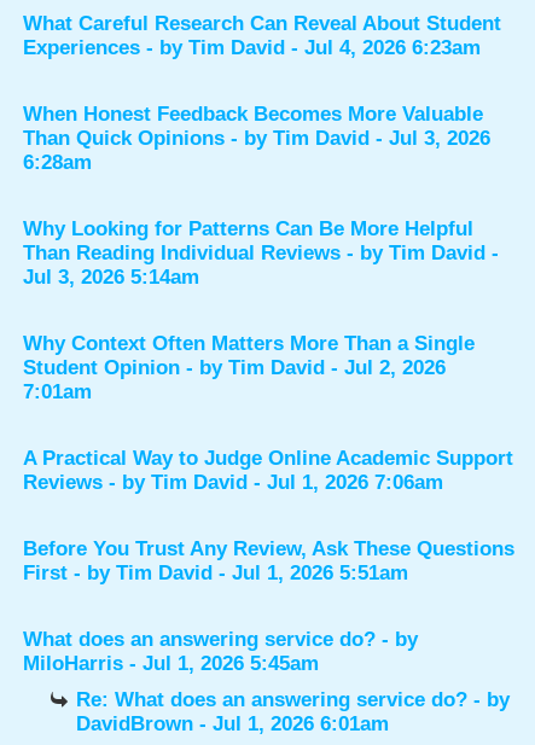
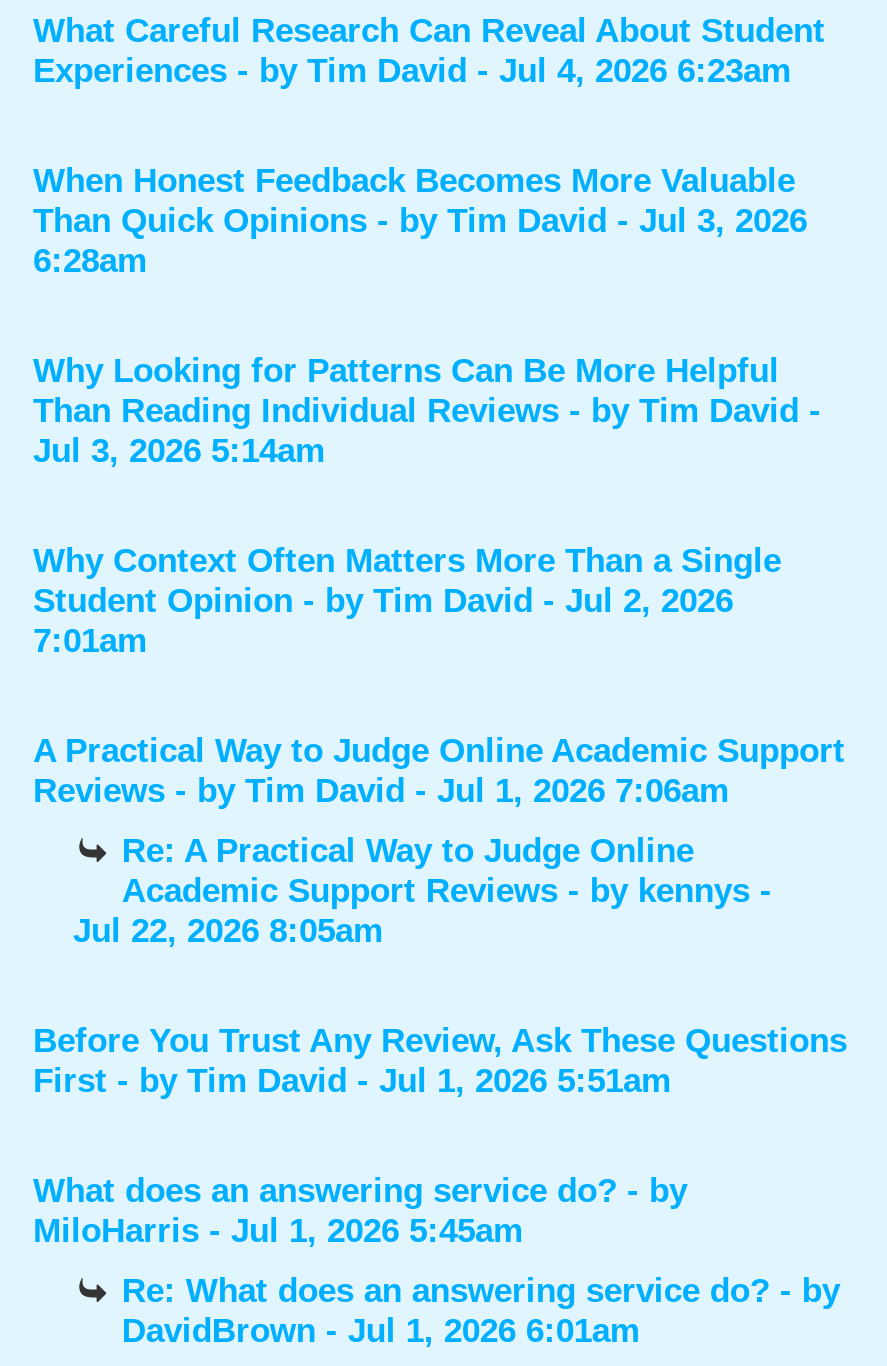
none -> [73,832,772,950] Re: A Practical Way to Judge Online | Academic Support Reviews - by kennys - | Jul 22, 2026 8:05am

